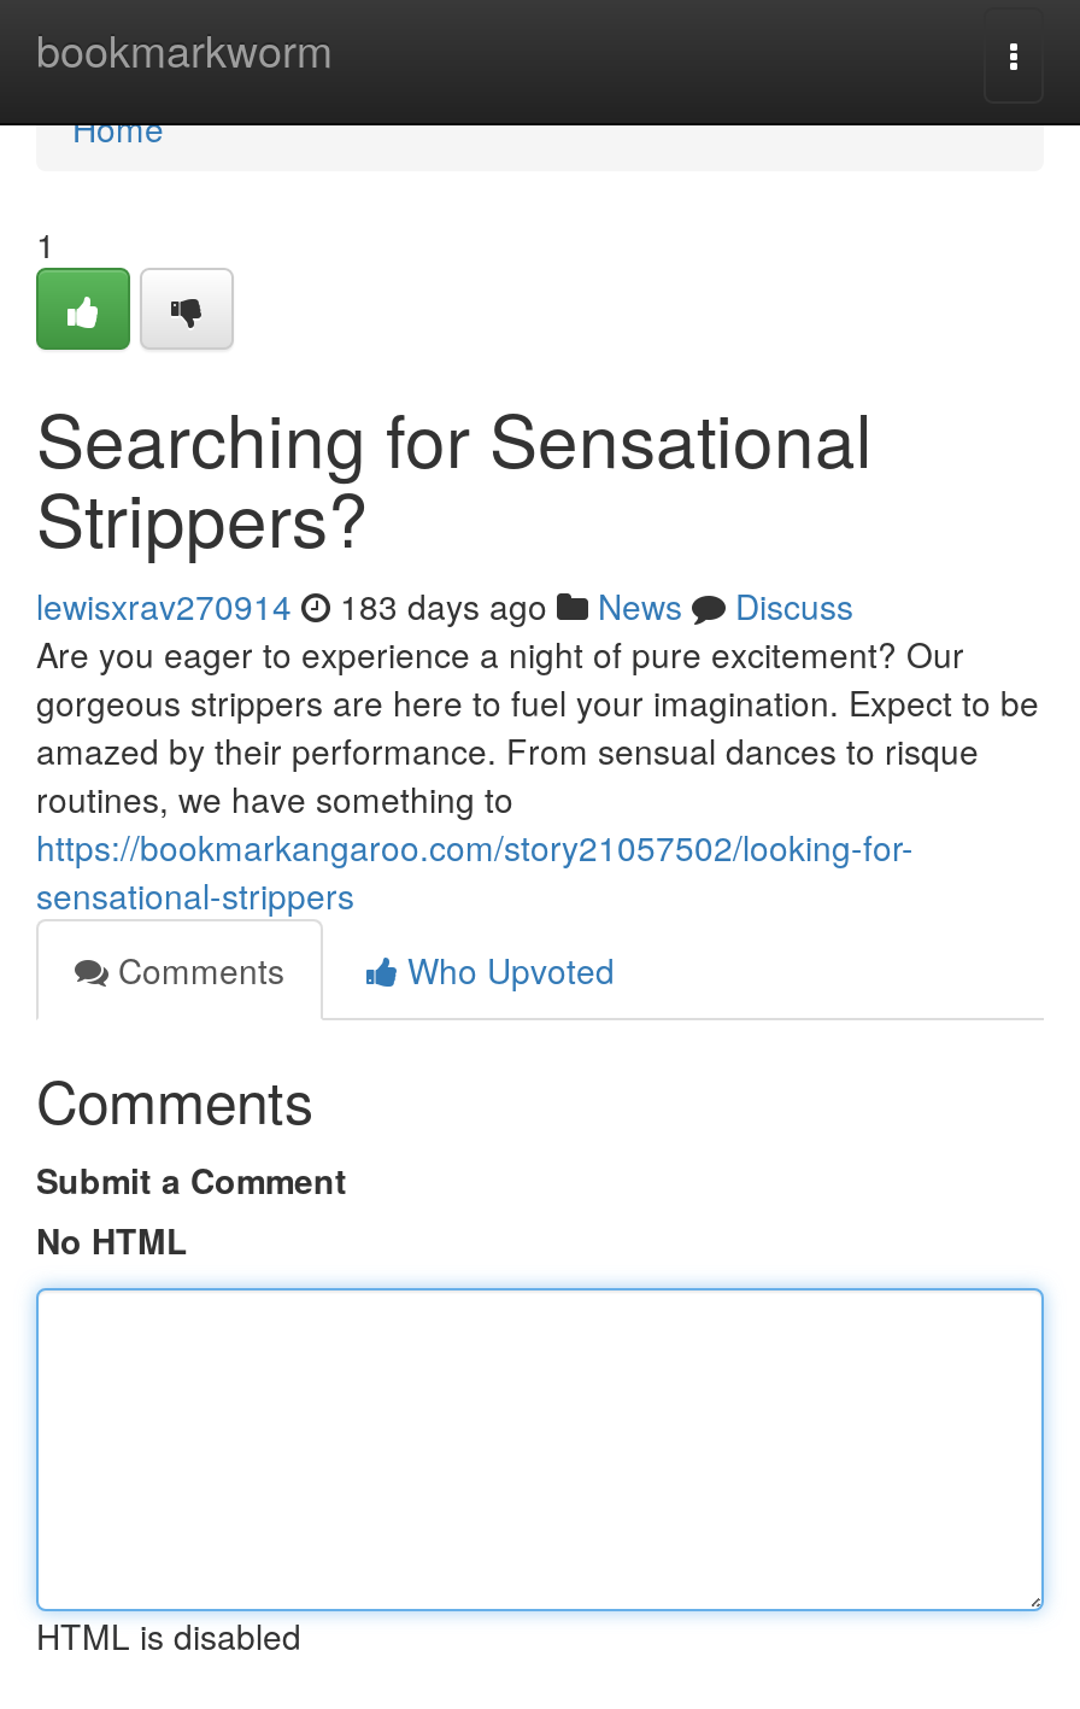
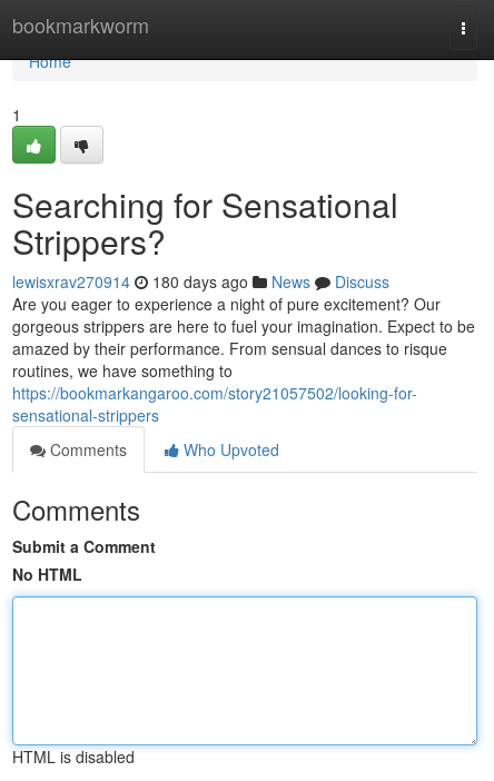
[36,581,853,630] lewisxrav270914 183 days ago News Discuss -> [12,270,389,293] lewisxrav270914 180 days ago News Discuss

